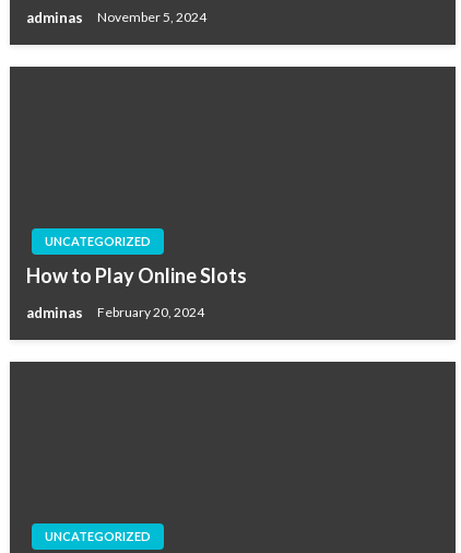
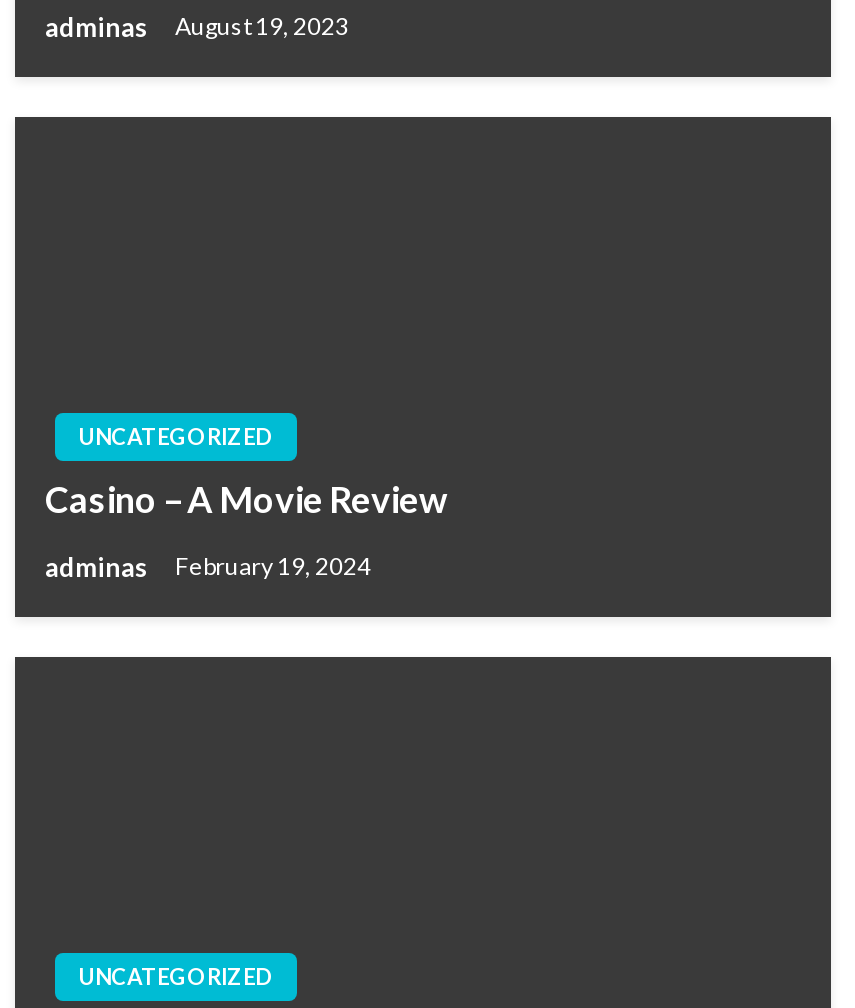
[26,9,206,26] adminas November 5, 2024 -> [45,11,349,43] adminas August 19, 2023
[26,263,247,287] How to Play Online Slots -> [45,477,447,521] Casino – A Movie Review
[26,304,204,321] adminas February 20, 2024 -> [45,551,371,583] adminas February 19, 2024

